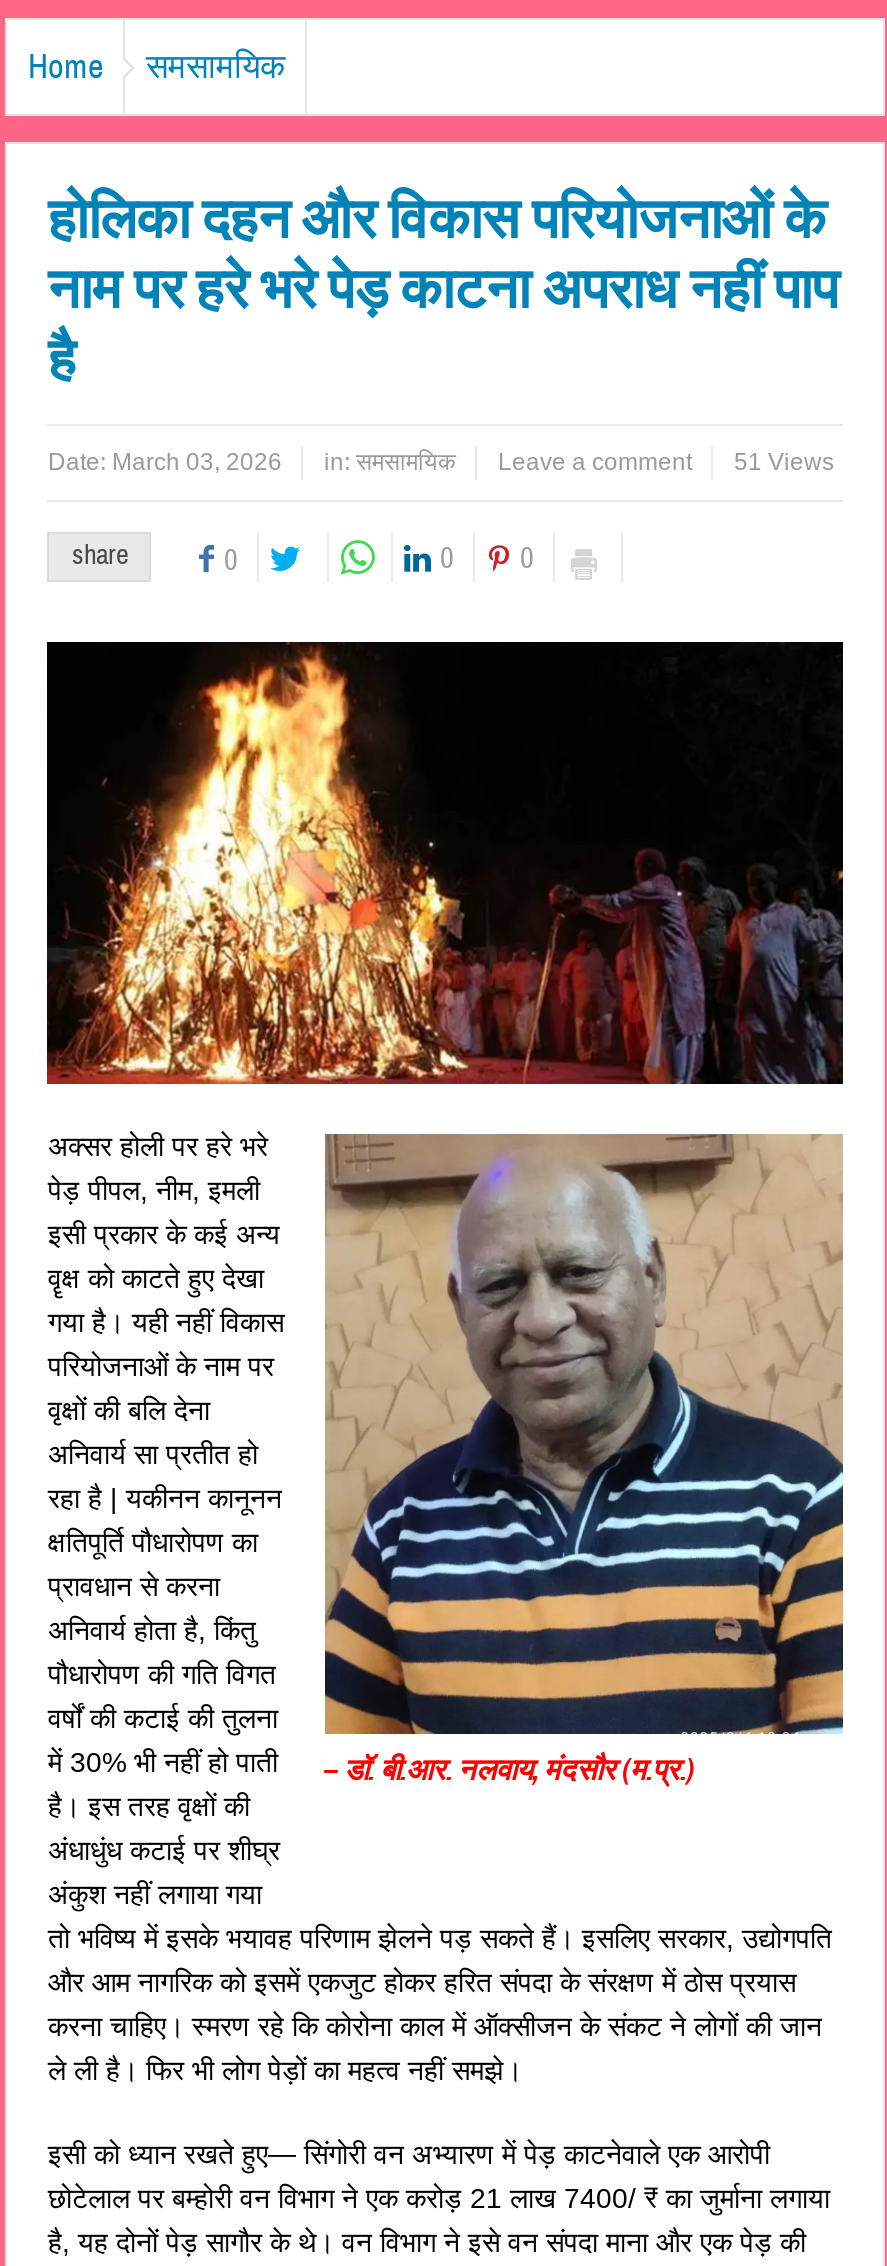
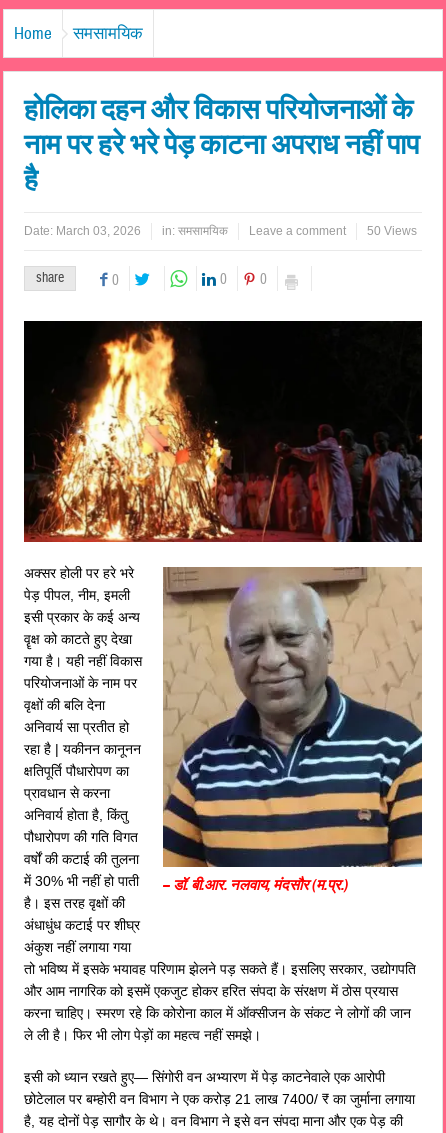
[48,448,834,476] Date: March 03, 2026 in: समसामयिक Leave a comment 51 Views -> [24,224,417,238] Date: March 03, 2026 in: समसामयिक Leave a comment 50 Views

